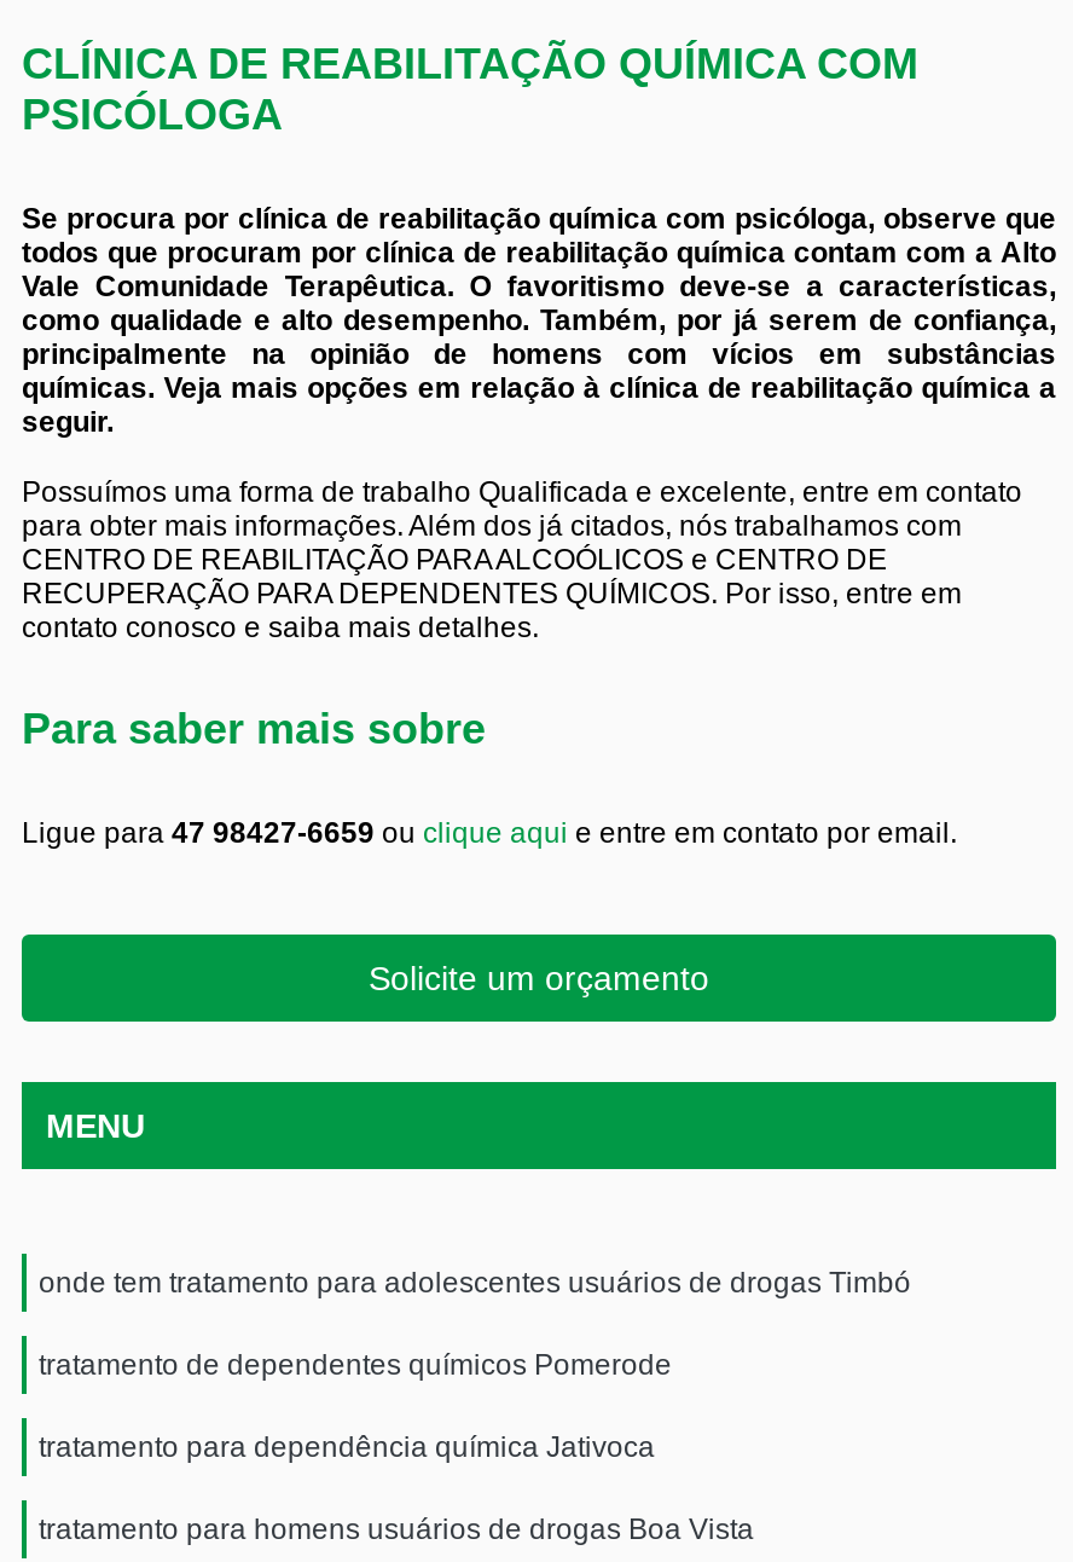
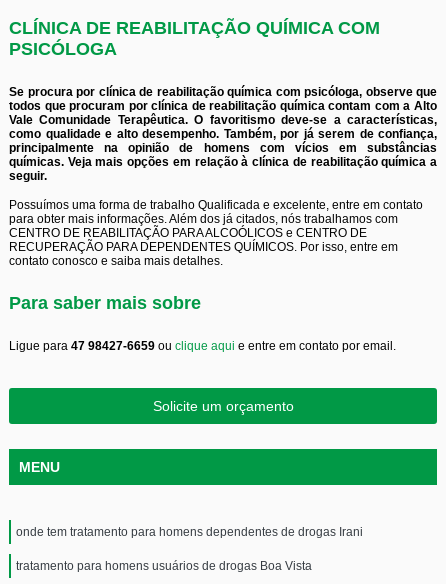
[39,1266,911,1464] onde tem tratamento para adolescentes usuários de drogas Timbó | tratamento de dependentes químicos Pomerode | tratamento para dependência química Jativoca -> [16,525,363,539] onde tem tratamento para homens dependentes de drogas Irani

